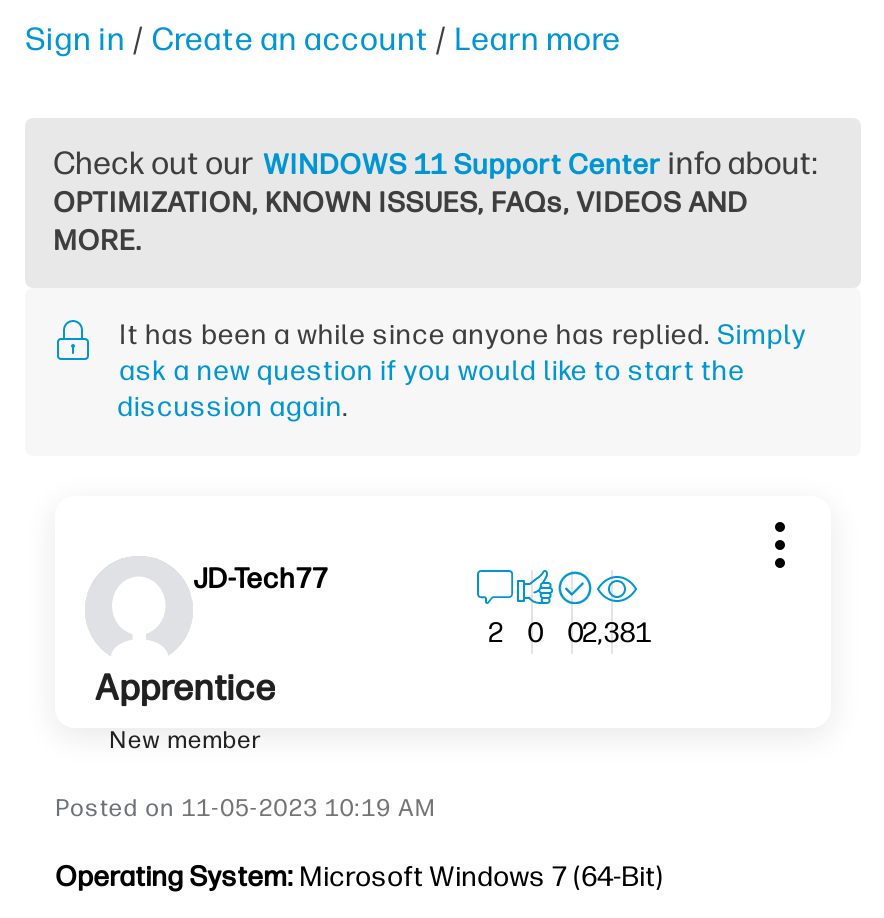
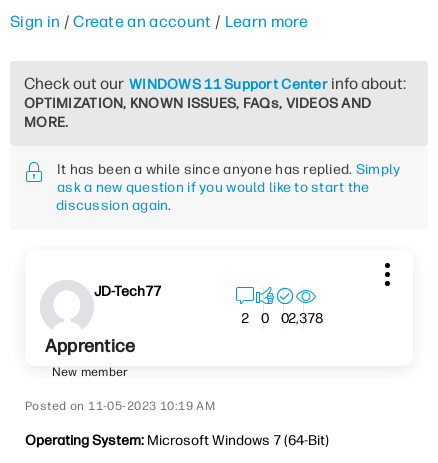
[487,615,651,650] 2 0 02,381 -> [241,309,323,327] 2 0 02,378

